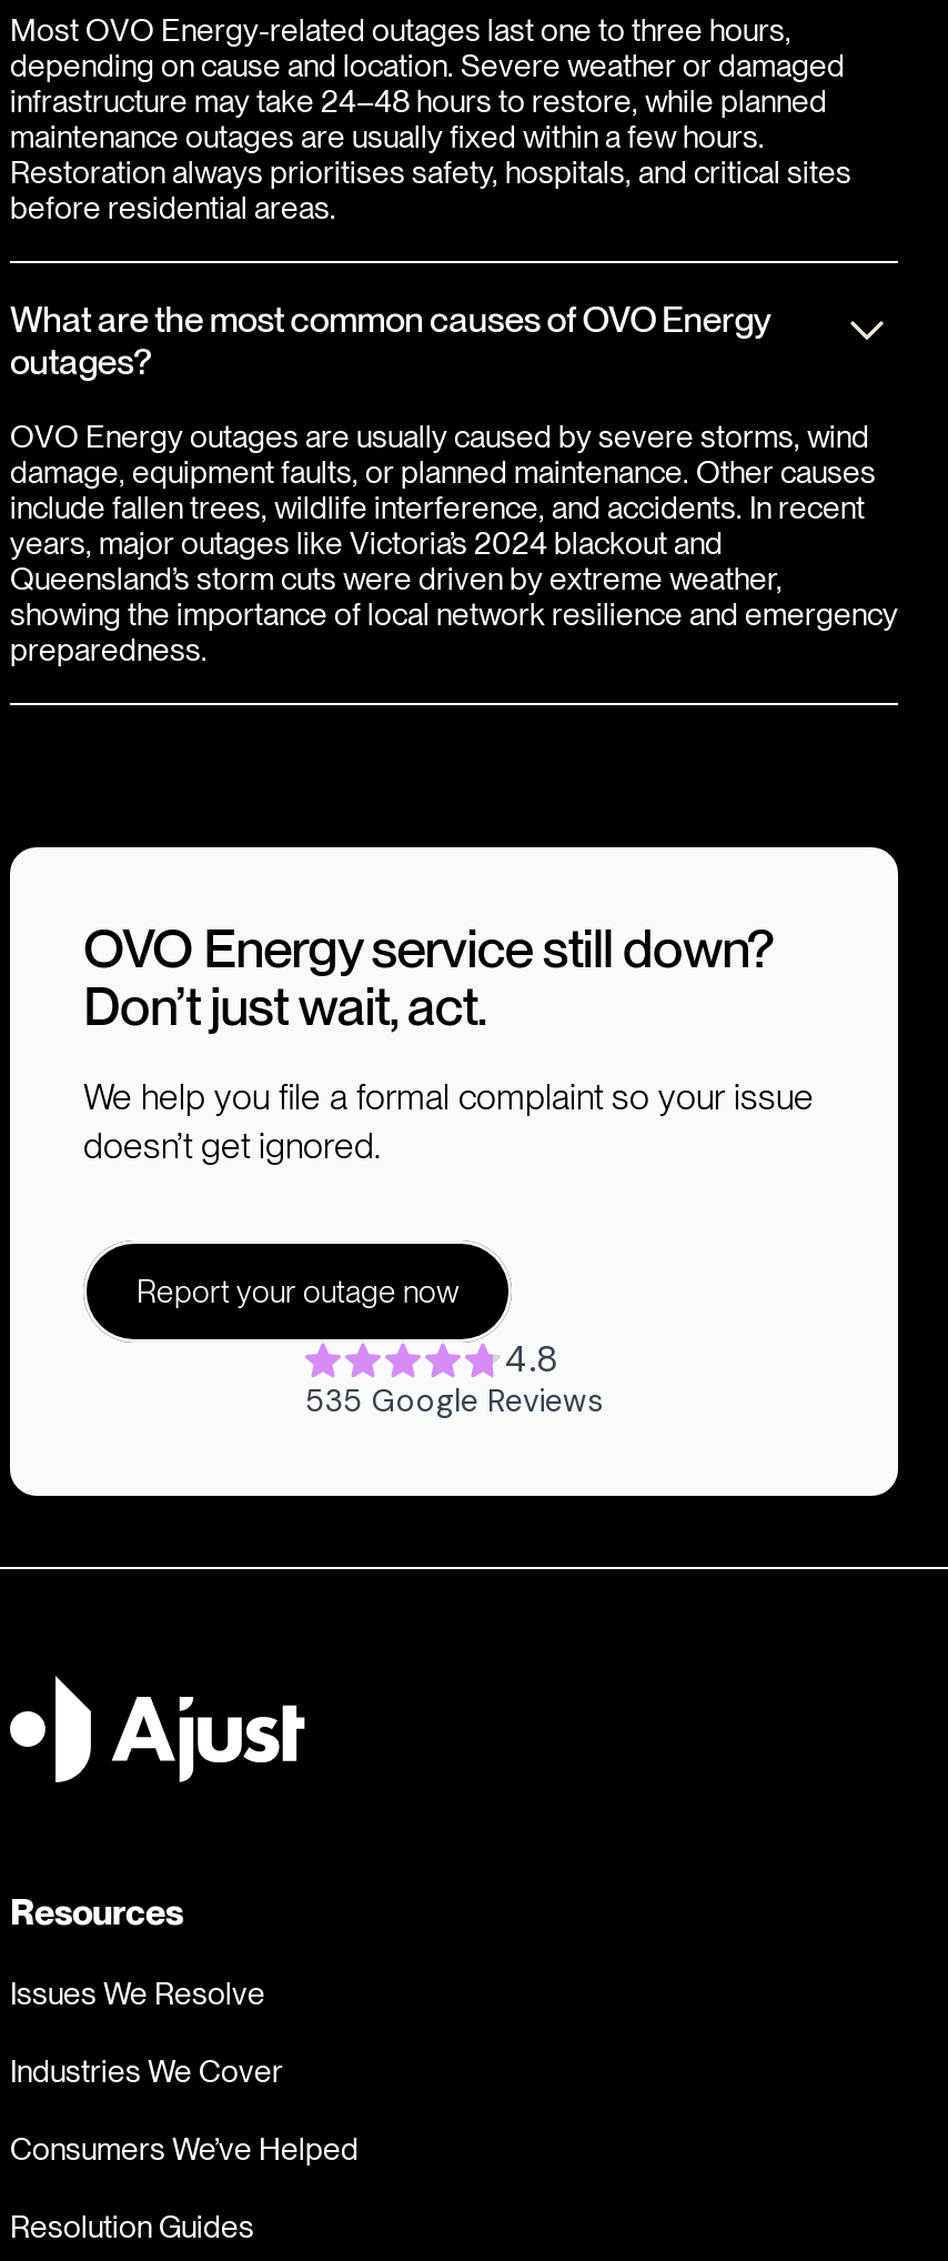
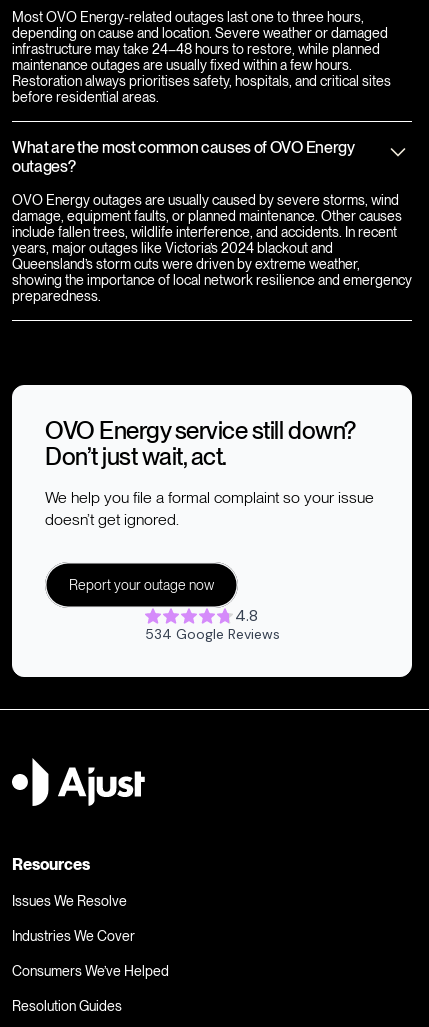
[305,1381,603,1421] 535 Google Reviews -> [144,625,279,643] 534 Google Reviews

